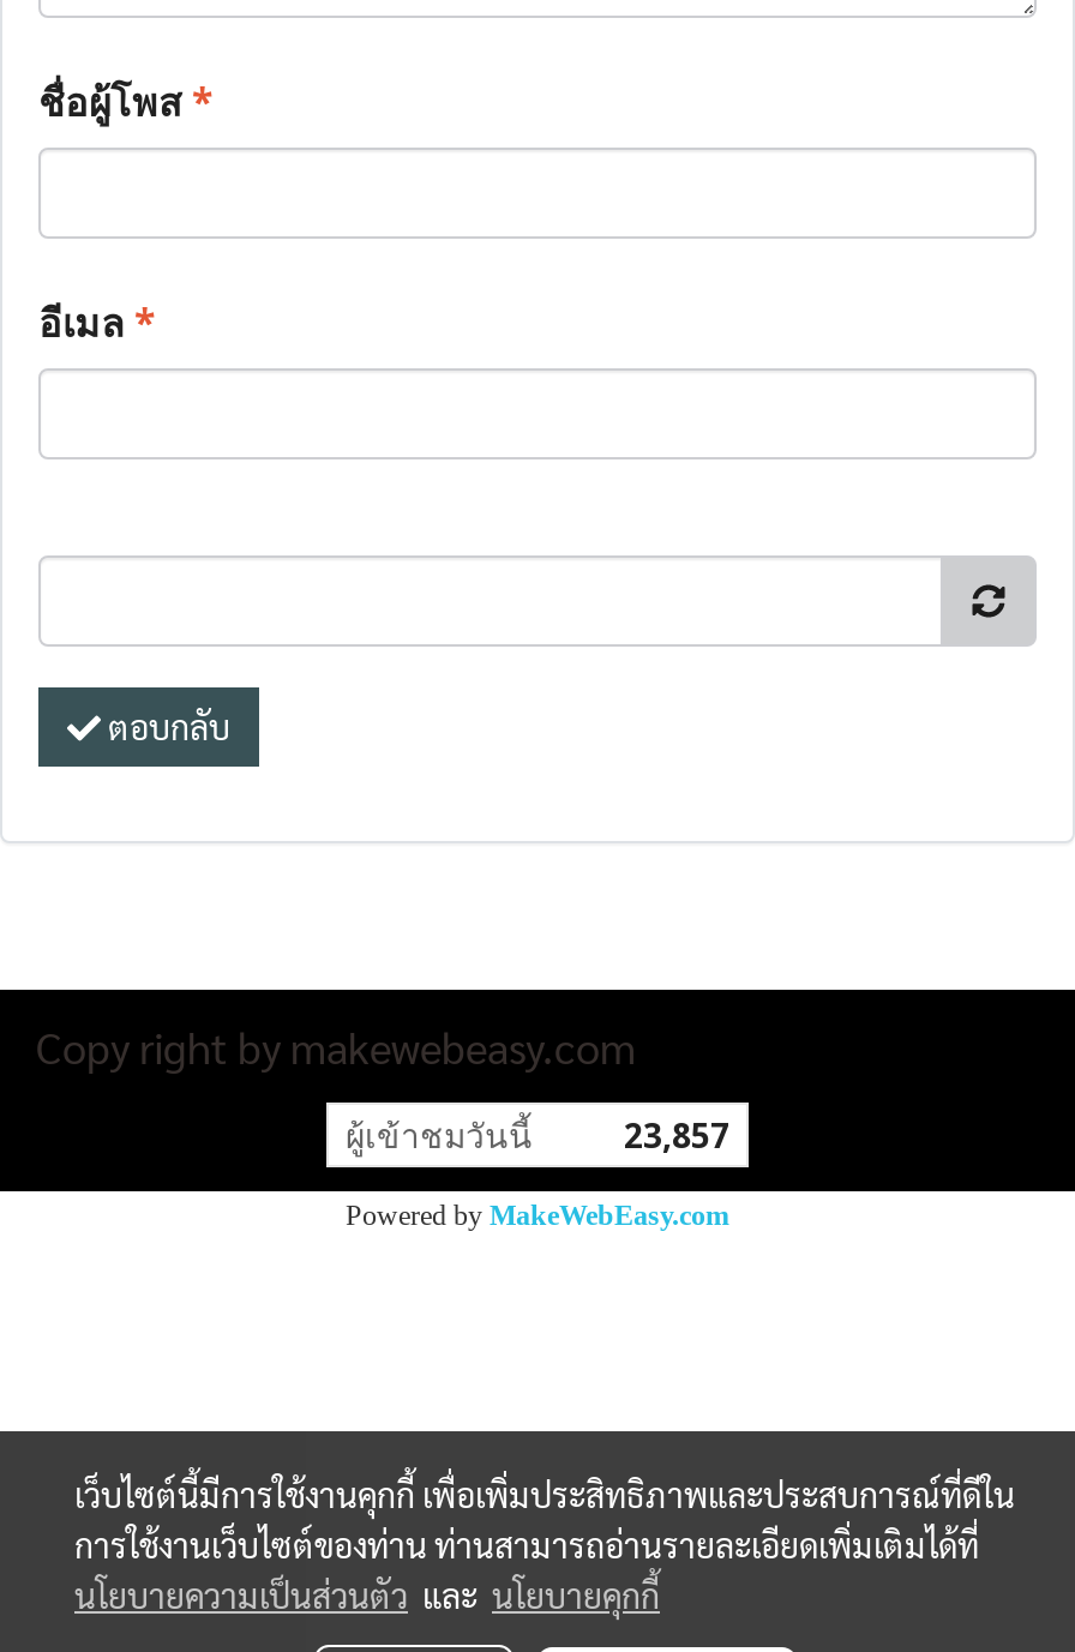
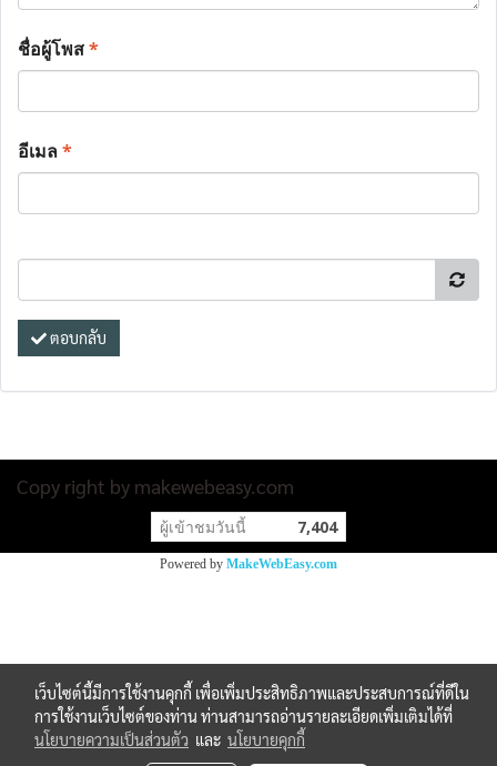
[624,1112,729,1158] 23,857 -> [297,516,337,537] 7,404

